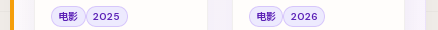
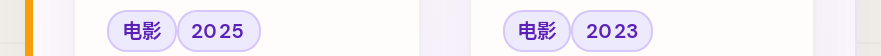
[256,10,318,23] 电影 2026 -> [517,17,638,43] 电影 2023

